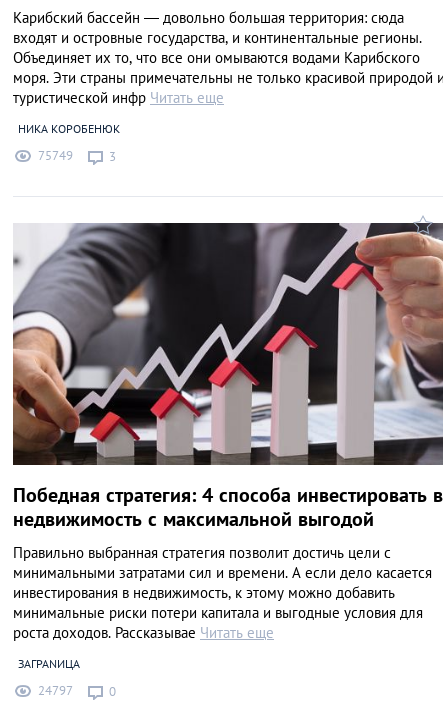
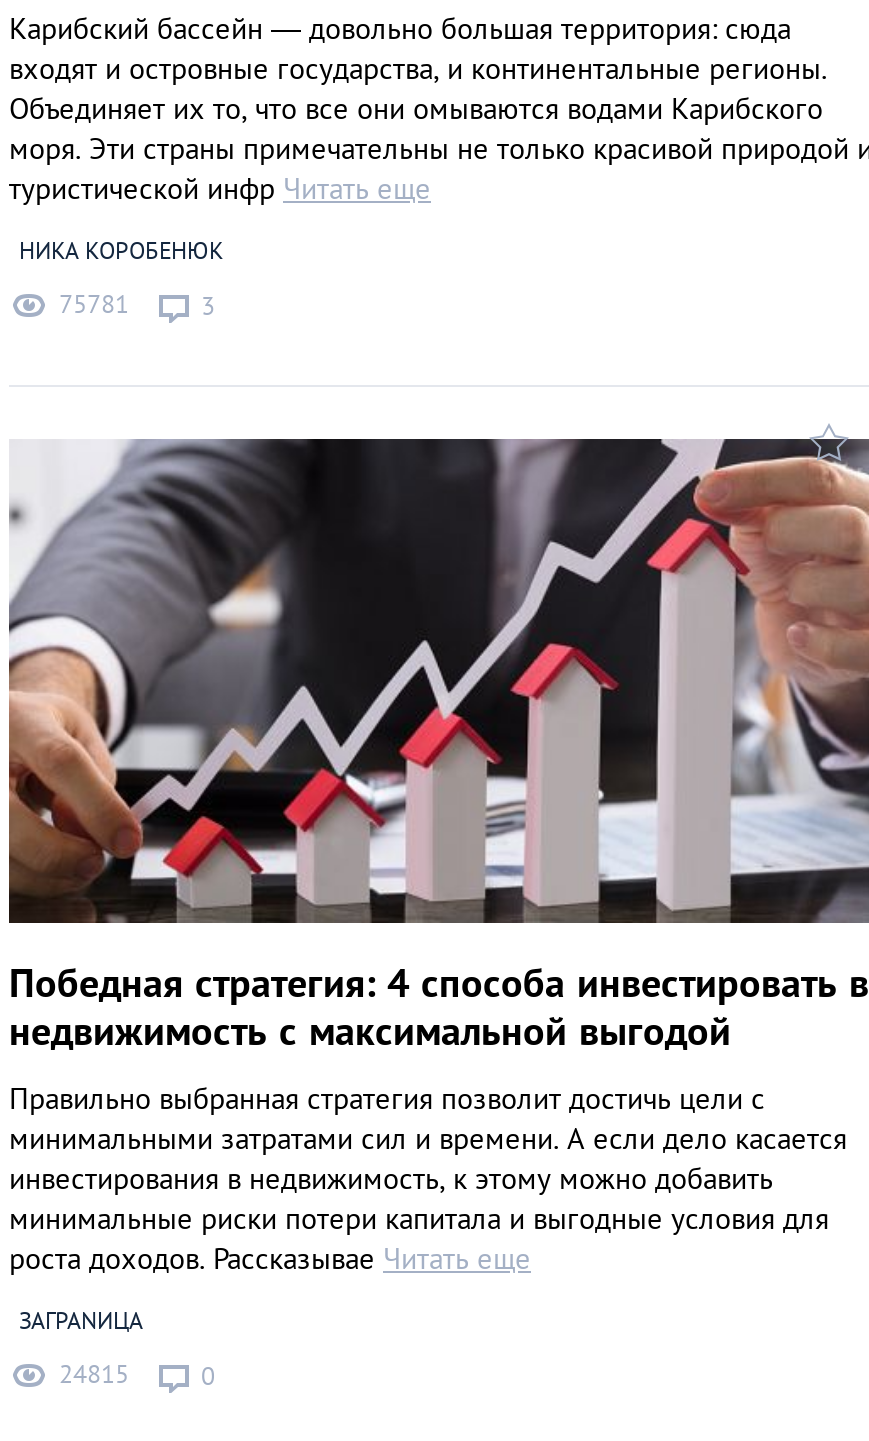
[38,147,73,164] 75749 -> [59,287,129,321] 75781
[38,682,73,699] 24797 -> [59,1357,129,1391] 24815

